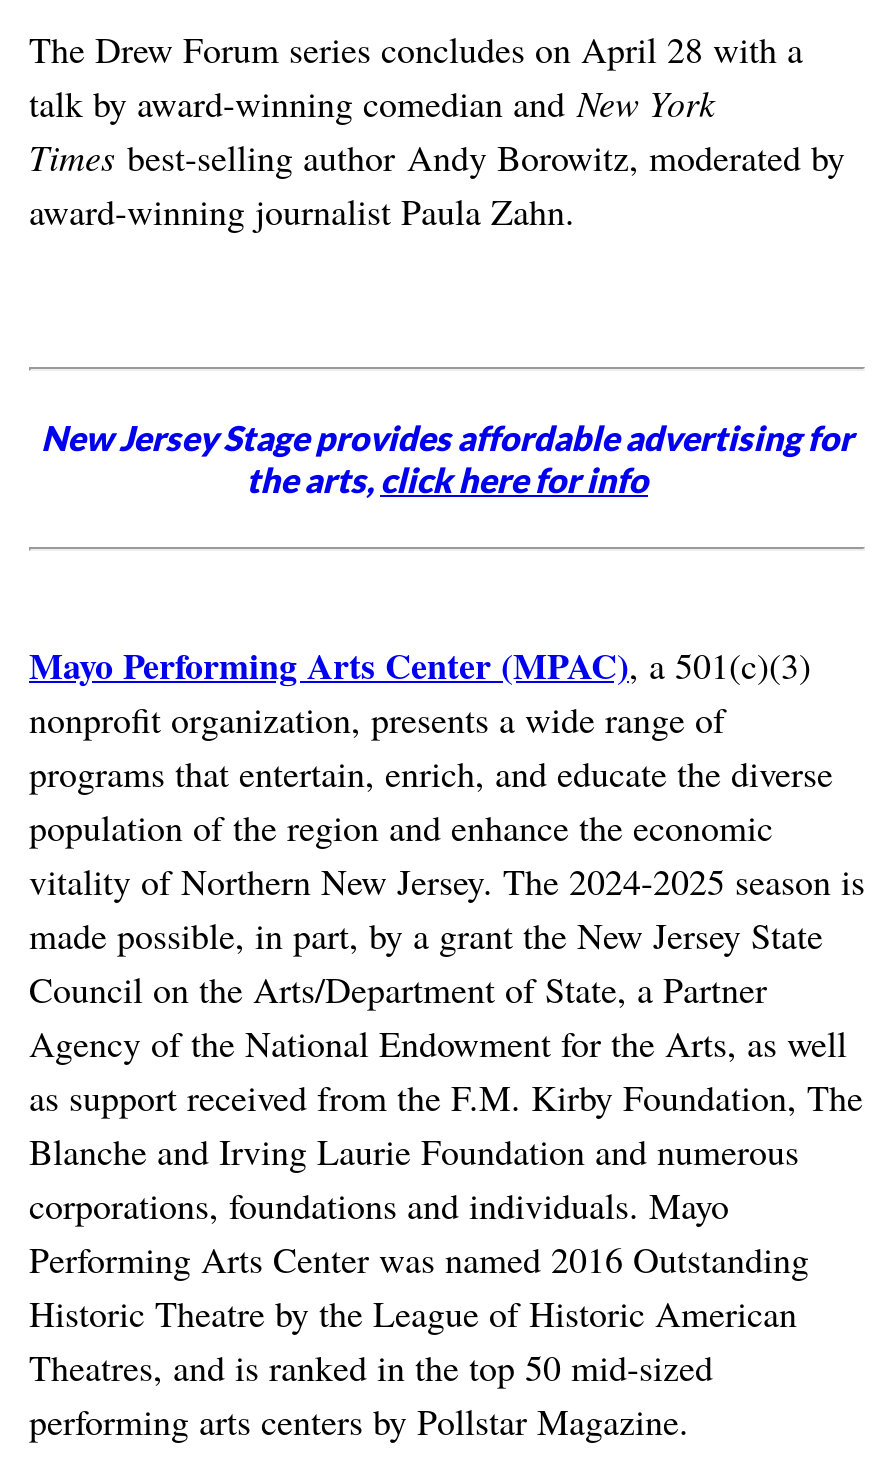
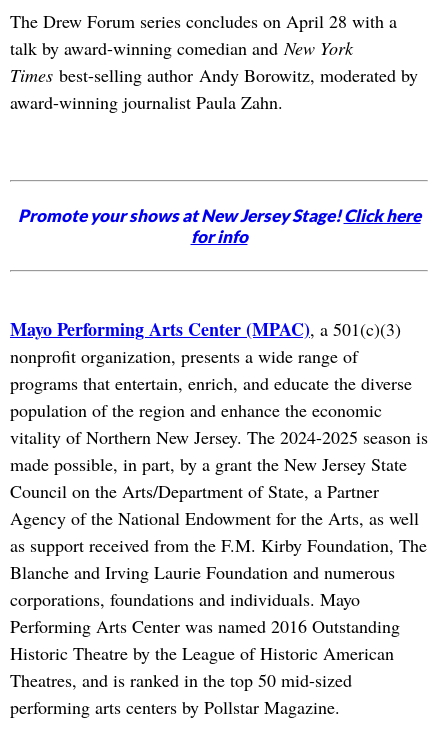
[41,417,853,501] New Jersey Stage provides affordable advertising for | the arts, click here for info -> [17,205,420,247] Promote your shows at New Jersey Stage!Click here | for info

